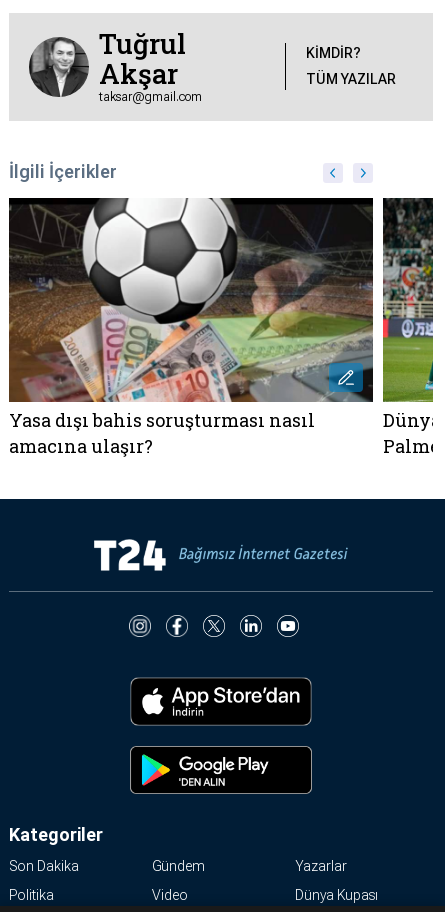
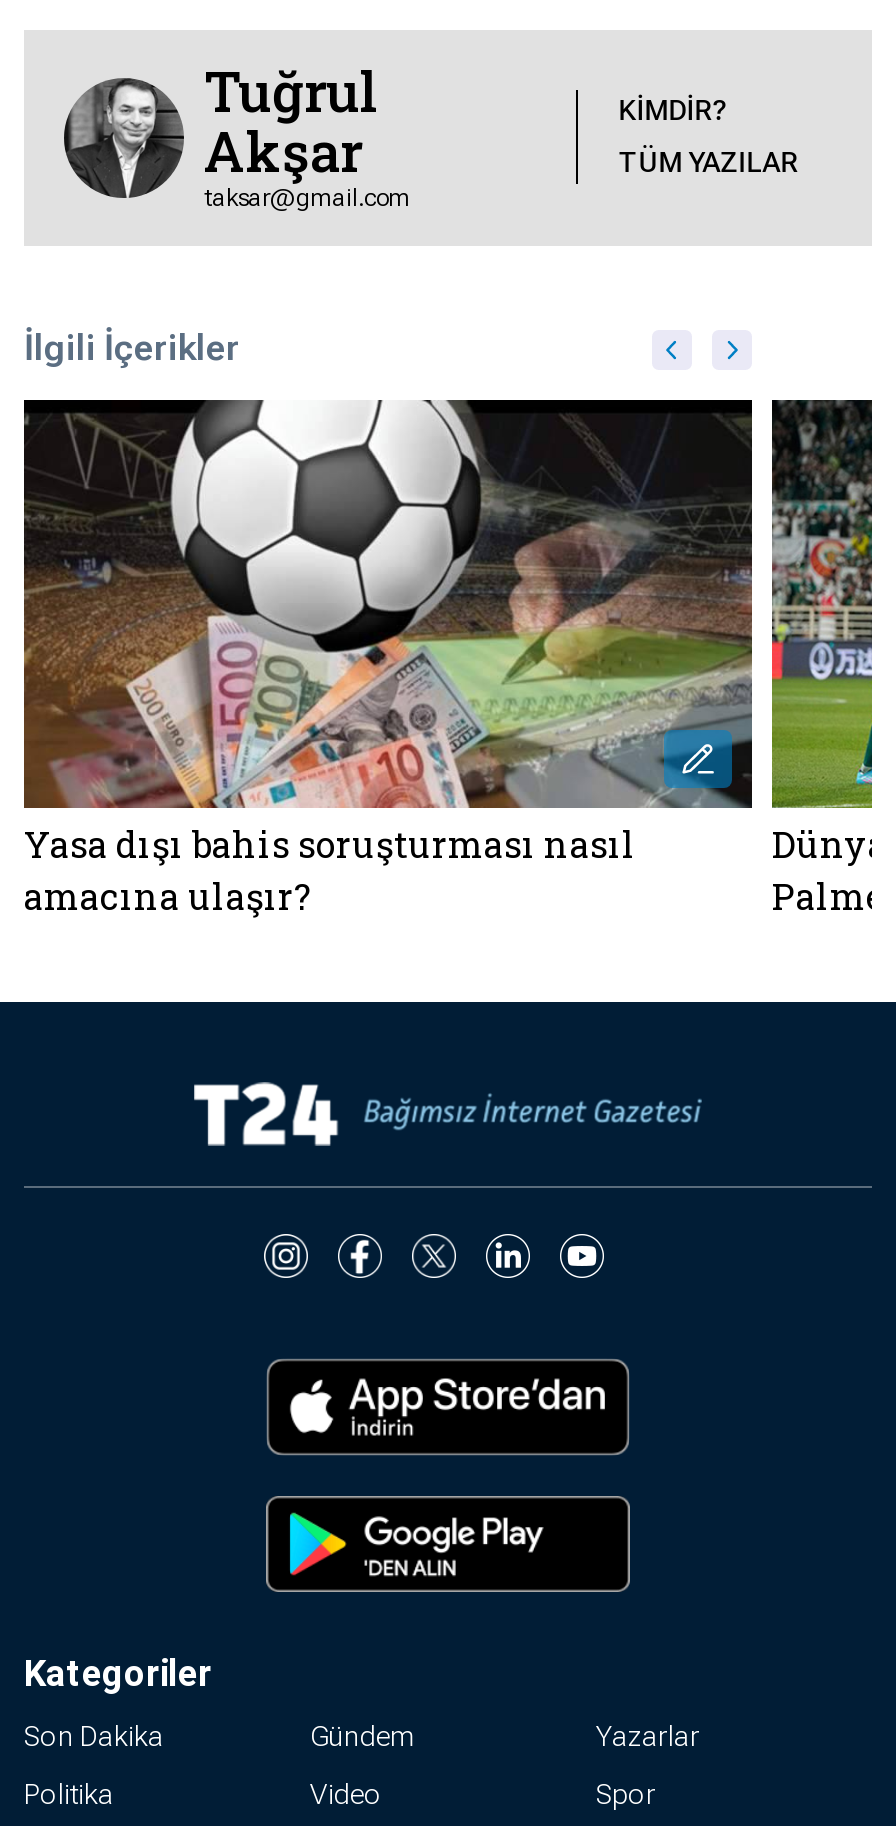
[295,887,378,903] Dünya Kupası -> [596,1777,656,1809] Spor

